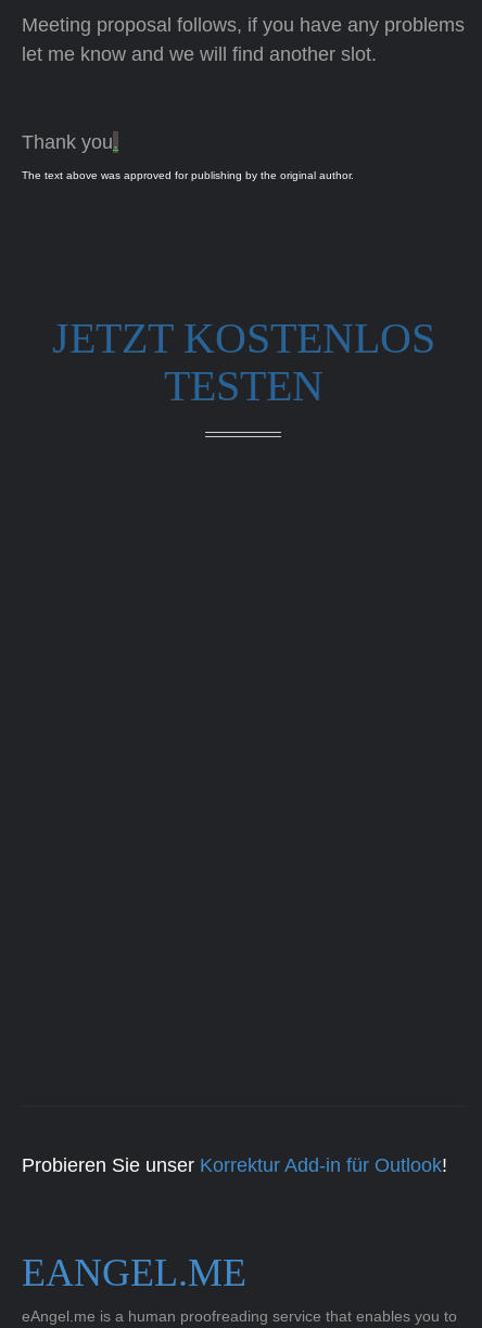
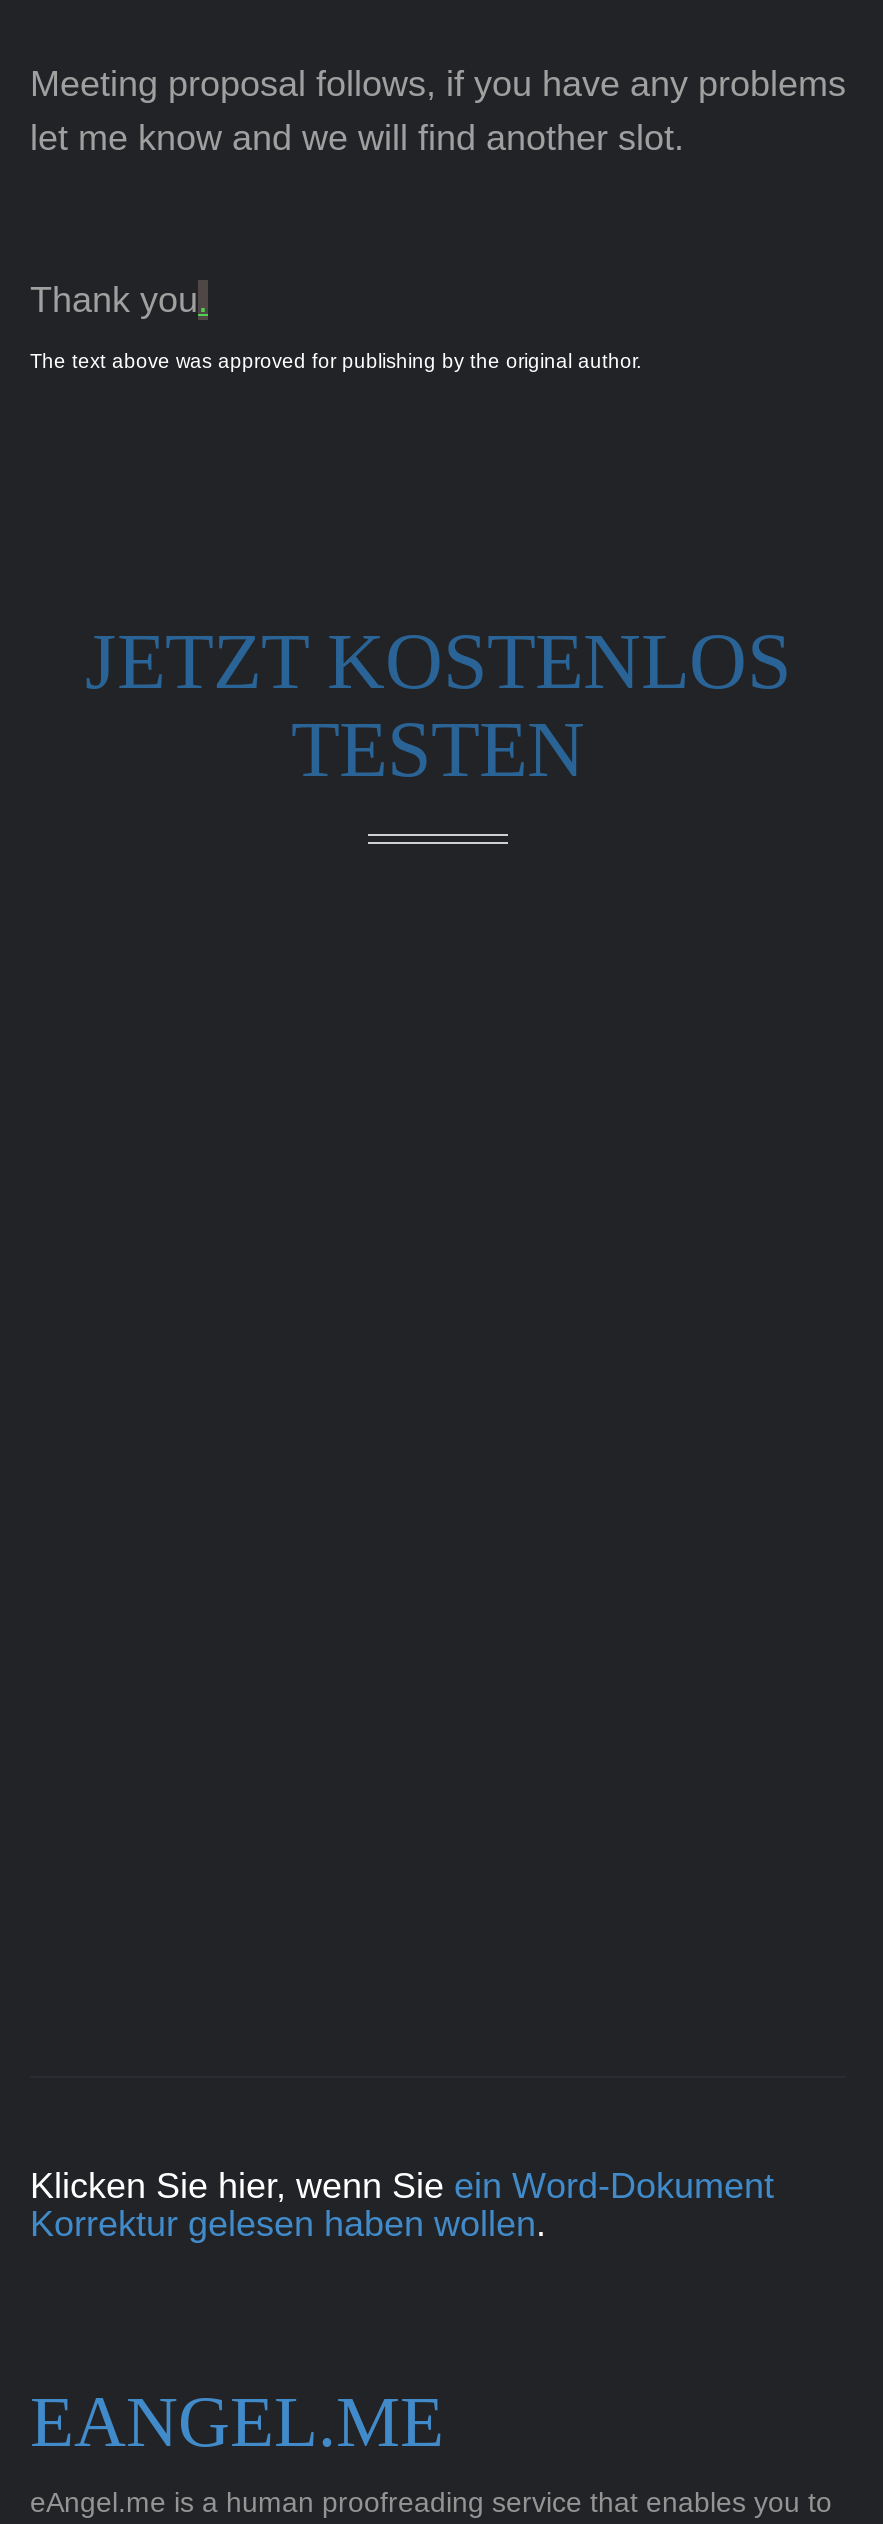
[22,1154,447,1176] Probieren Sie unser Korrektur Add-in für Outlook! -> [30,2166,774,2244] Klicken Sie hier, wenn Sie ein Word-Dokument | Korrektur gelesen haben wollen.

